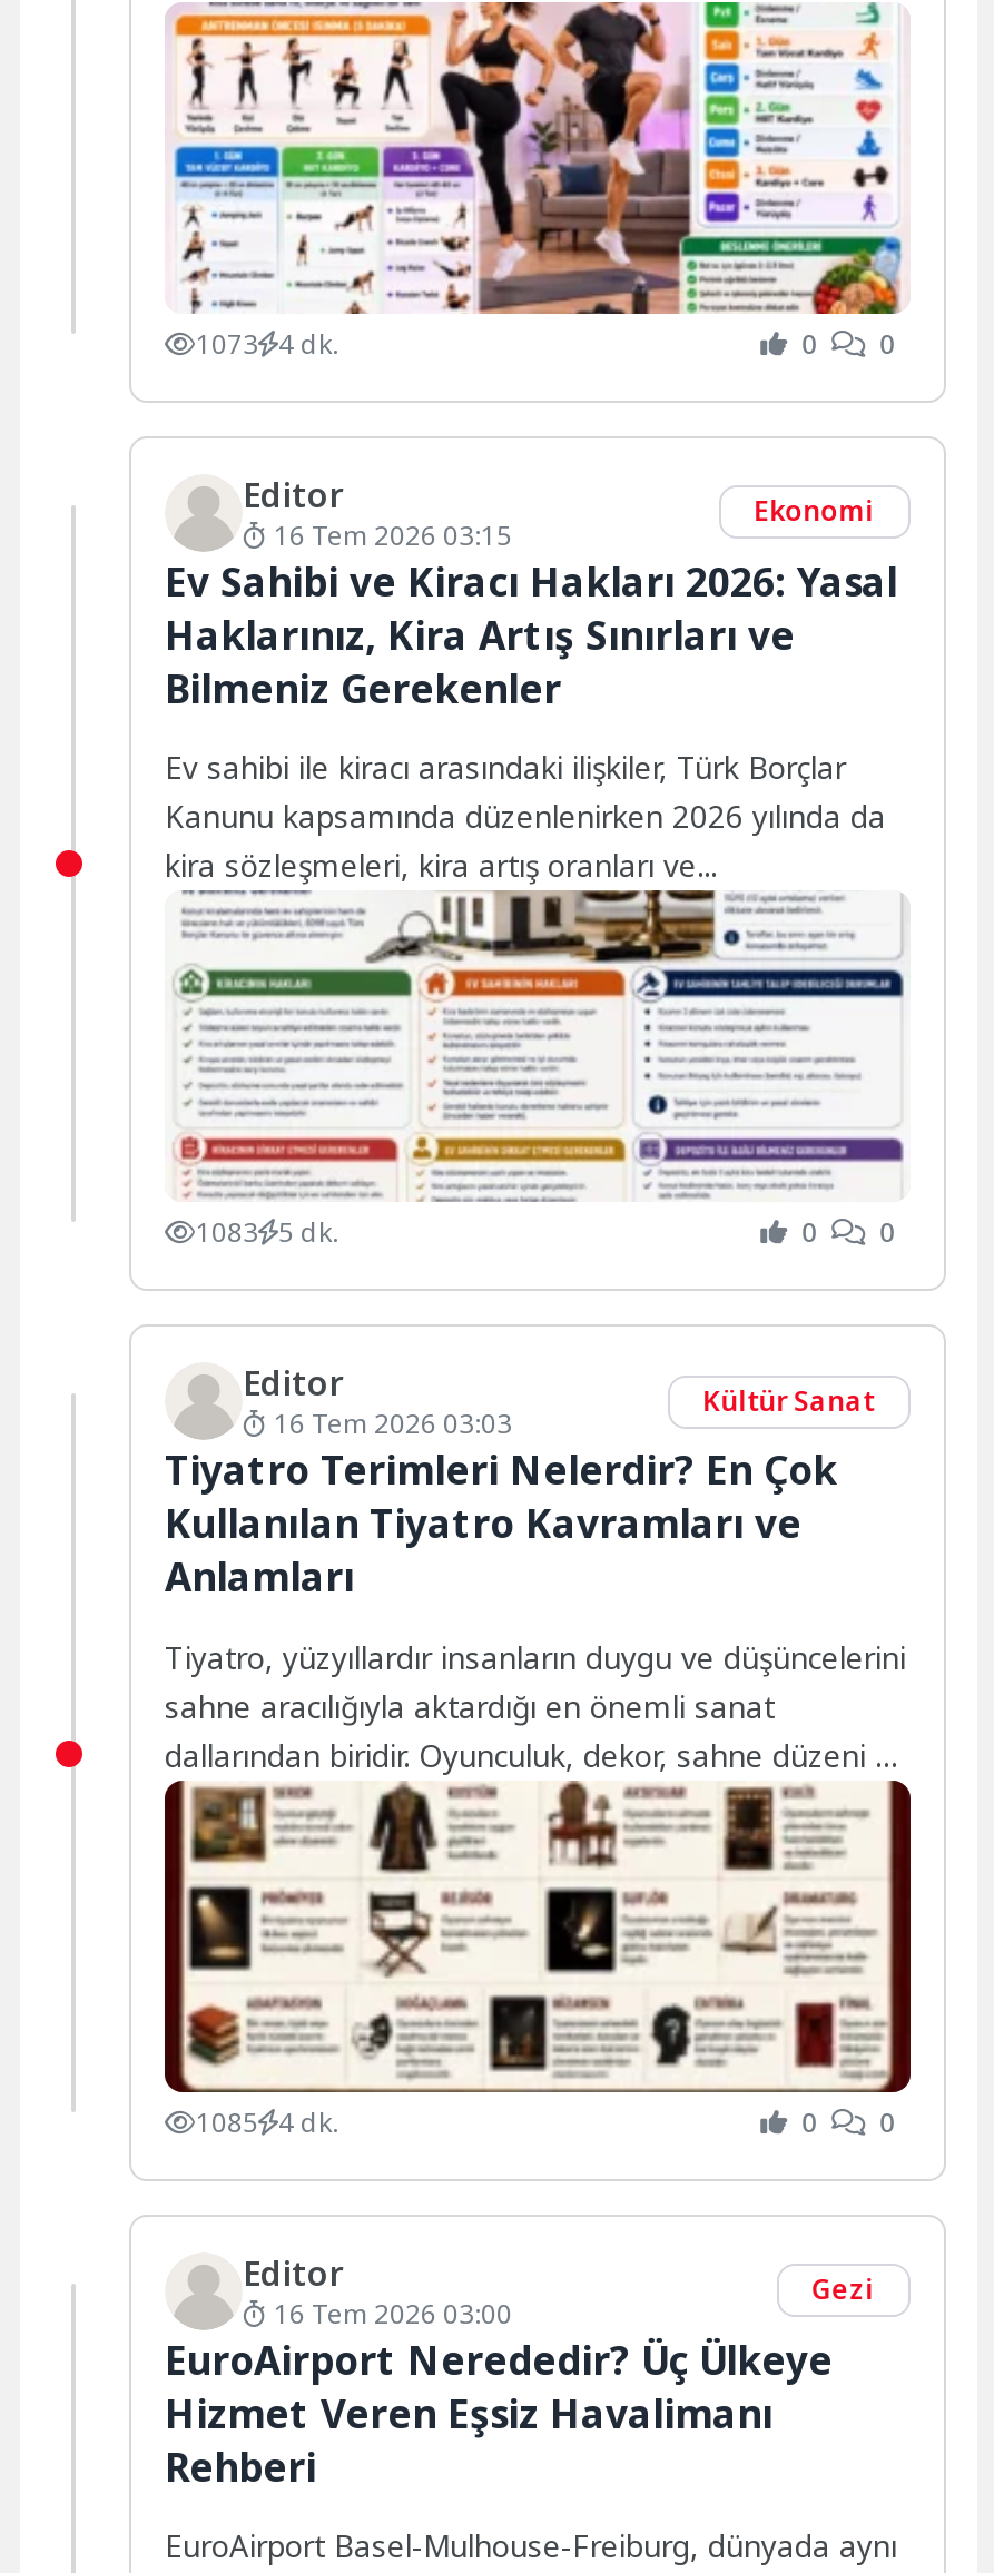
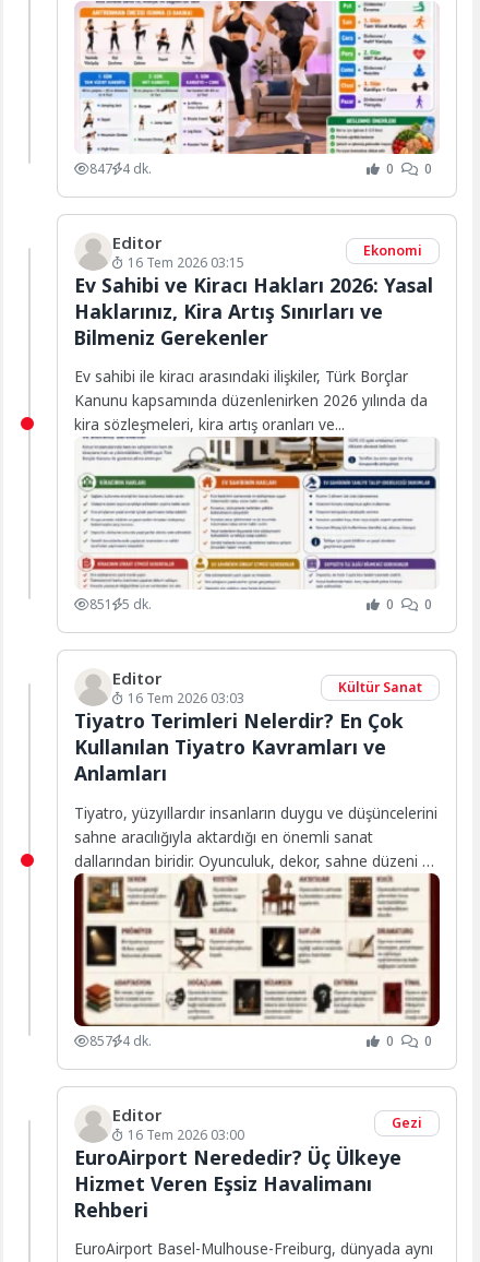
[196,325,338,362] 1073 4 dk. -> [89,159,152,178] 847 4 dk.
[196,1214,338,1252] 1083 5 dk. -> [89,595,152,614] 851 5 dk.
[196,2103,338,2141] 1085 4 dk. -> [89,1031,152,1050] 857 4 dk.

